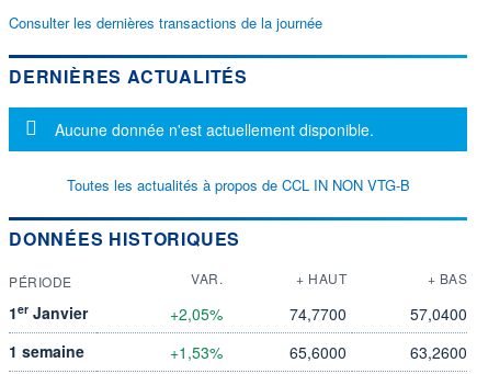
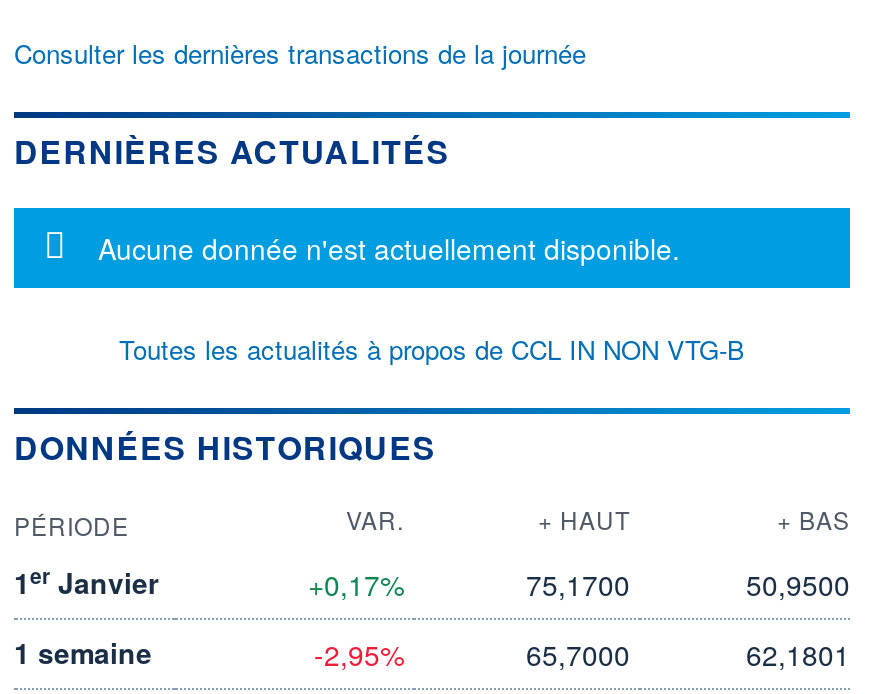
[170,303,223,325] +2,05% -> [308,564,404,604] +0,17%
[289,303,347,325] 74,7700 -> [526,564,630,604] 75,1700
[410,303,467,325] 57,0400 -> [746,564,850,604] 50,9500
[170,341,223,363] +1,53% -> [314,634,404,674] -2,95%
[289,341,347,363] 65,6000 -> [526,634,630,674] 65,7000
[410,341,467,363] 63,2600 -> [746,634,850,674] 62,1801

